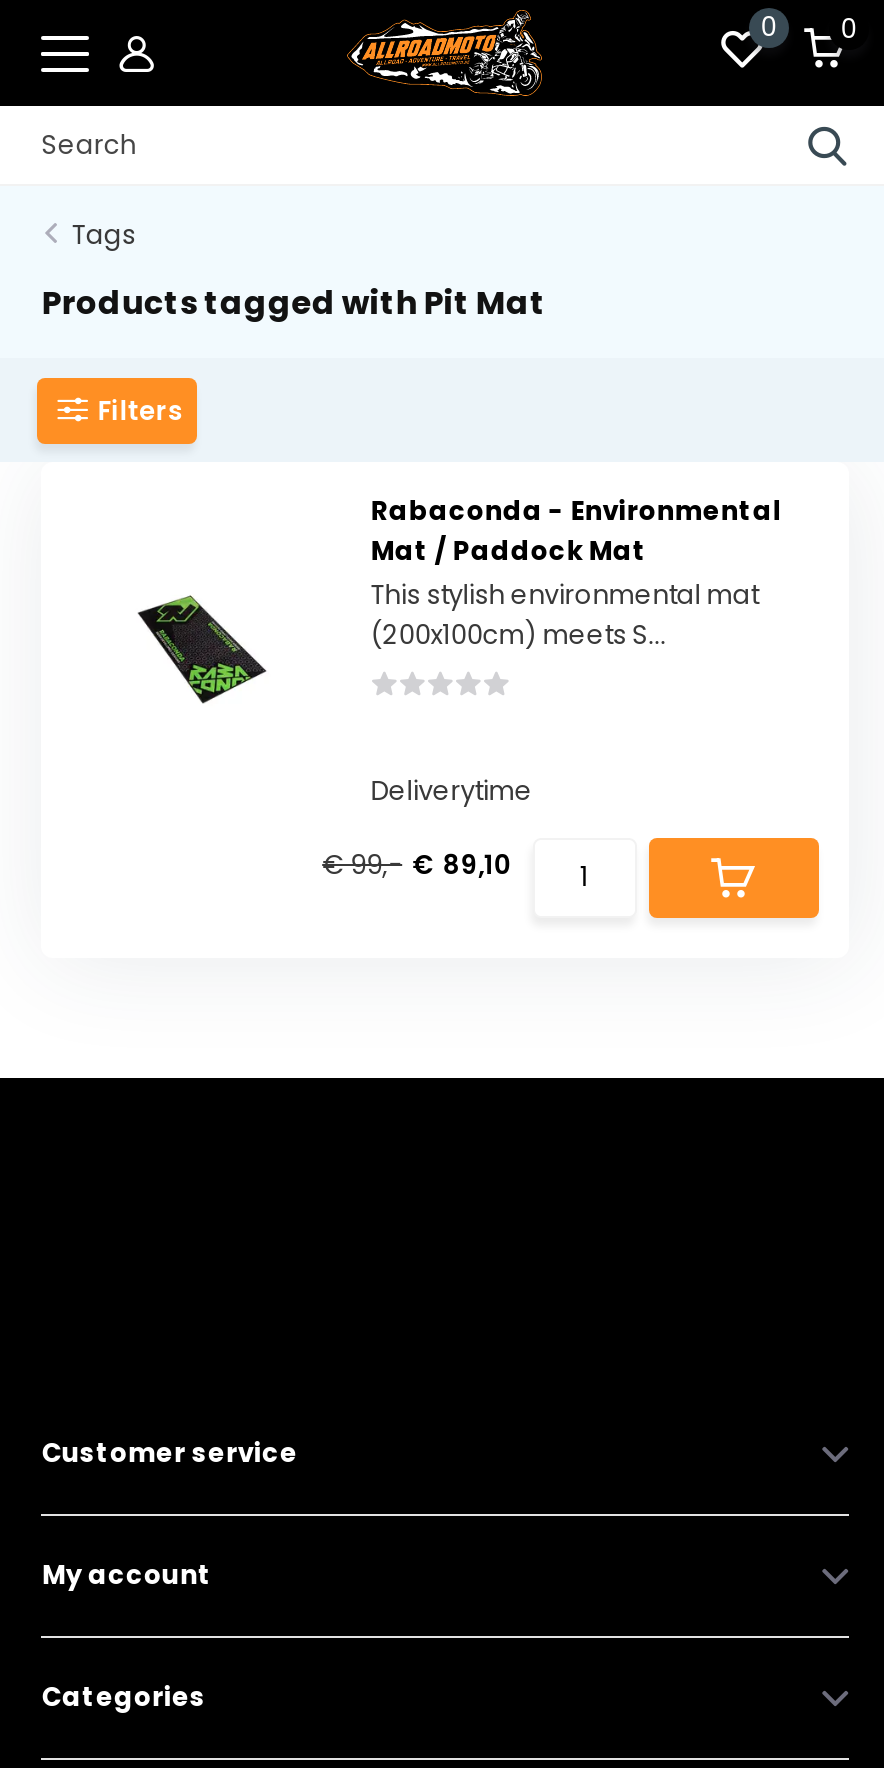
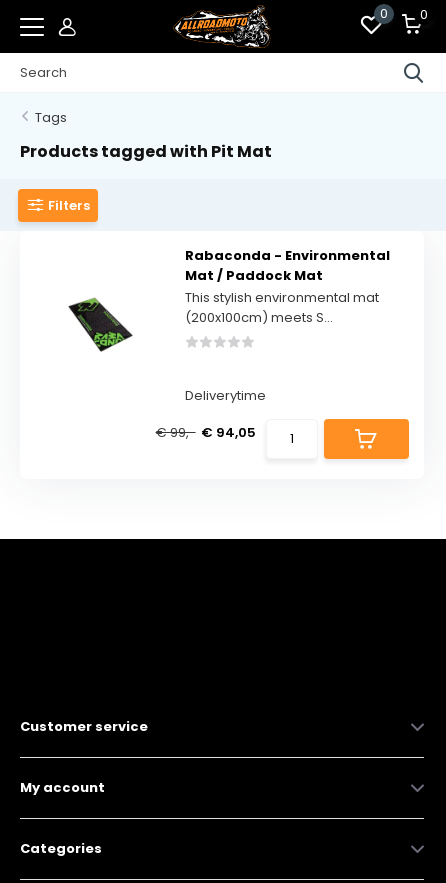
[322,846,512,884] € 99,- € 89,10 -> [156,423,256,442] € 99,- € 94,05

